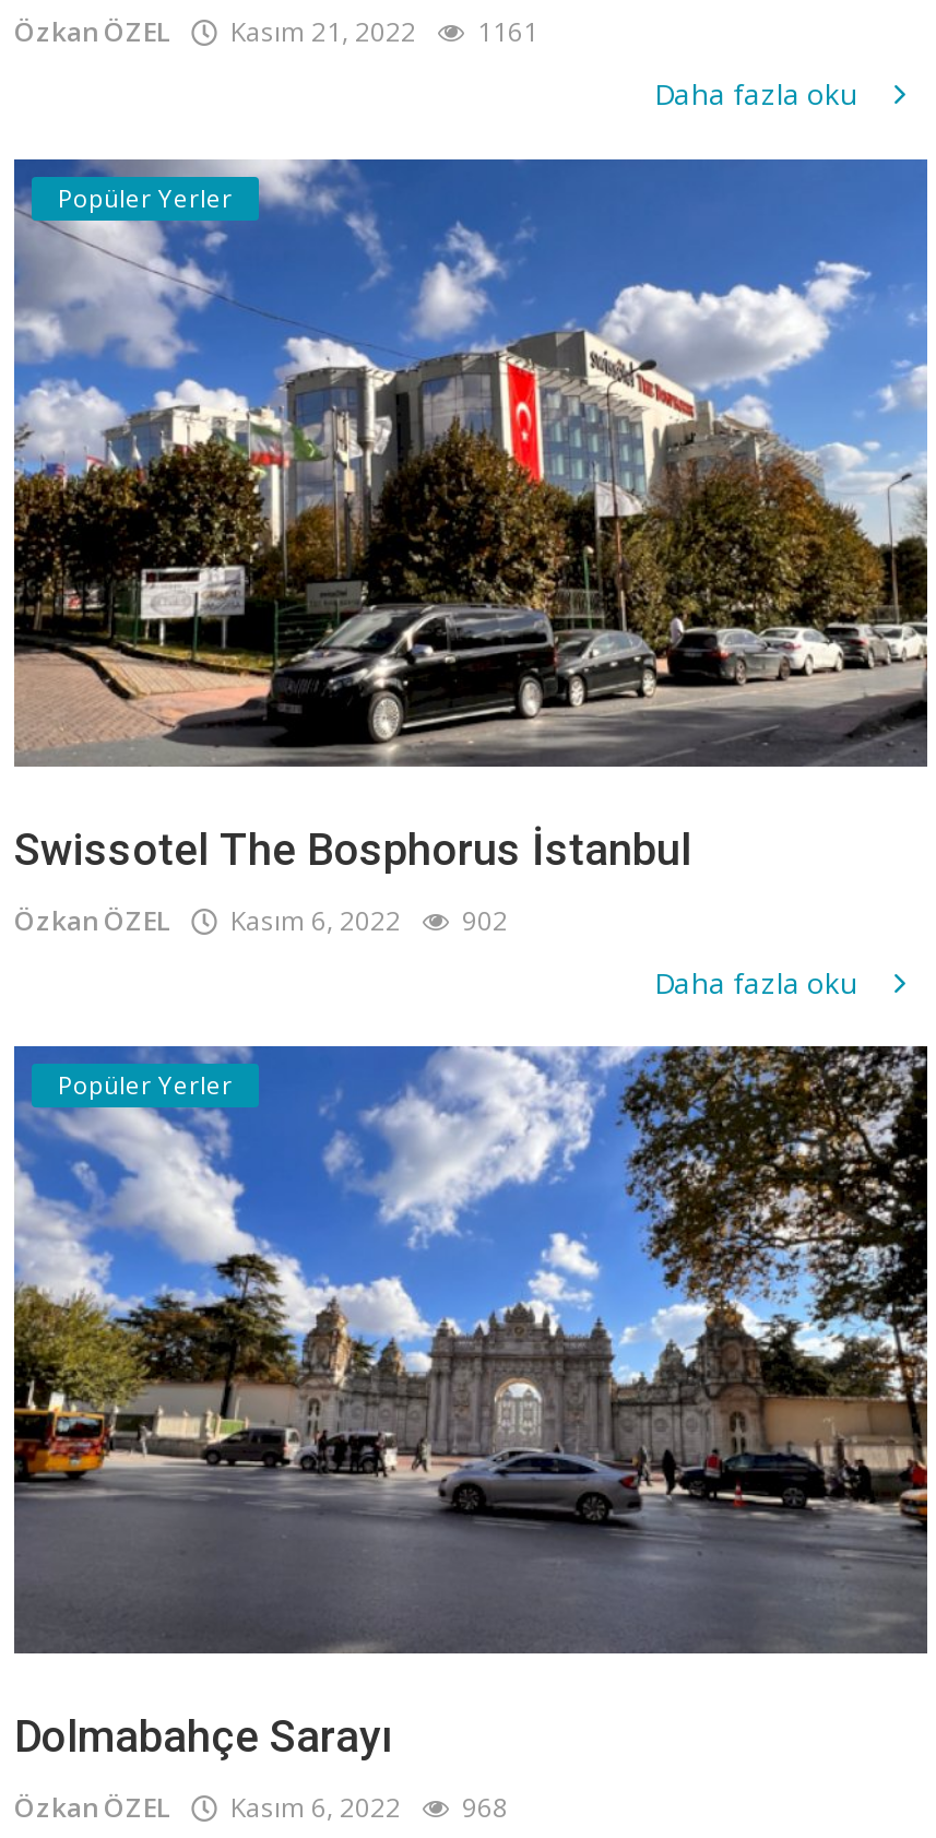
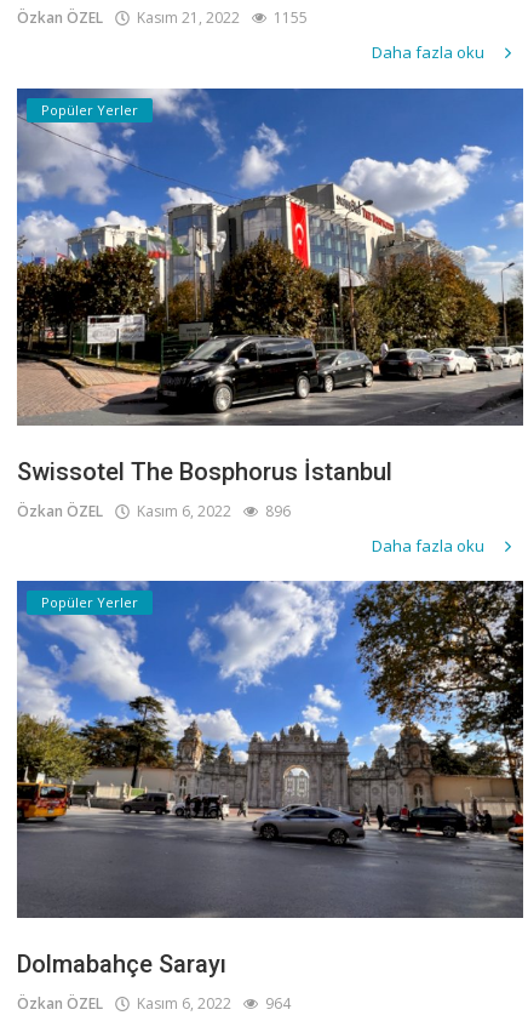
[14,14,538,51] Özkan ÖZEL Kasım 21, 2022 1161 -> [17,8,308,28] Özkan ÖZEL Kasım 21, 2022 1155
[14,903,508,940] Özkan ÖZEL Kasım 6, 2022 902 -> [17,501,291,522] Özkan ÖZEL Kasım 6, 2022 896
[14,1790,508,1827] Özkan ÖZEL Kasım 6, 2022 968 -> [17,994,291,1014] Özkan ÖZEL Kasım 6, 2022 964

